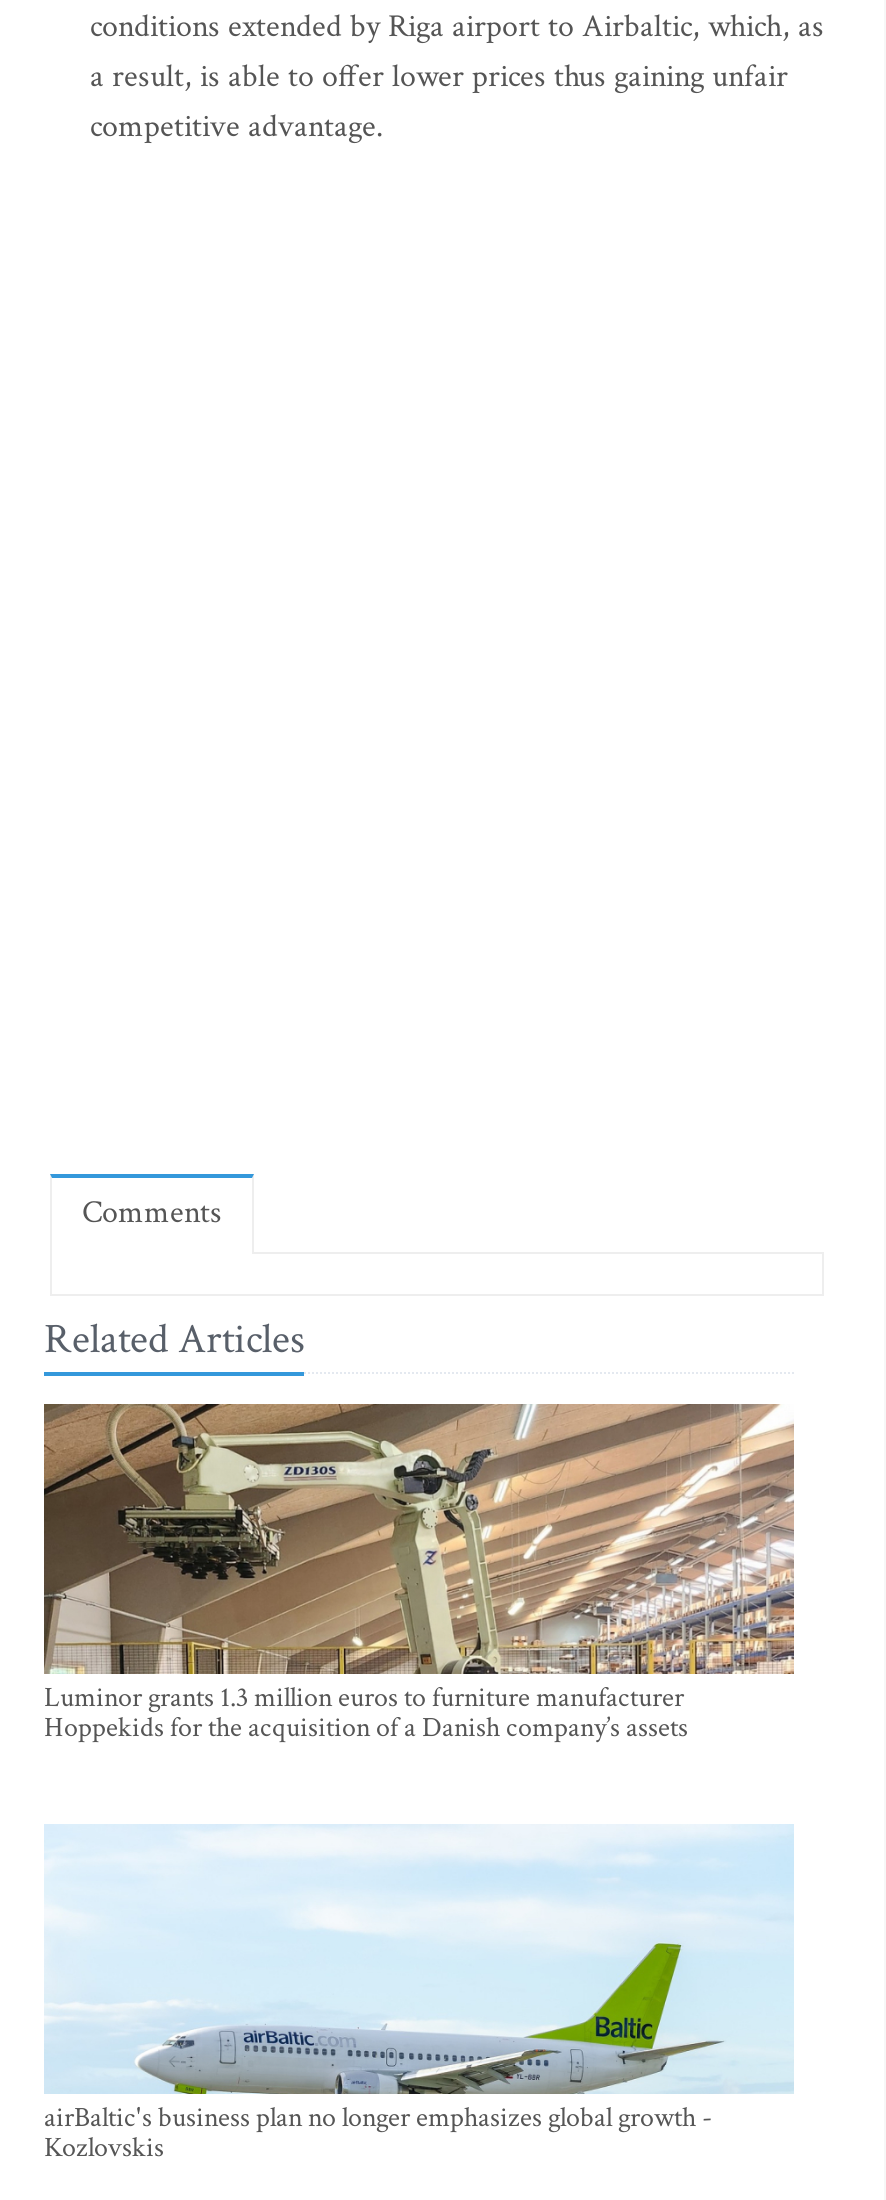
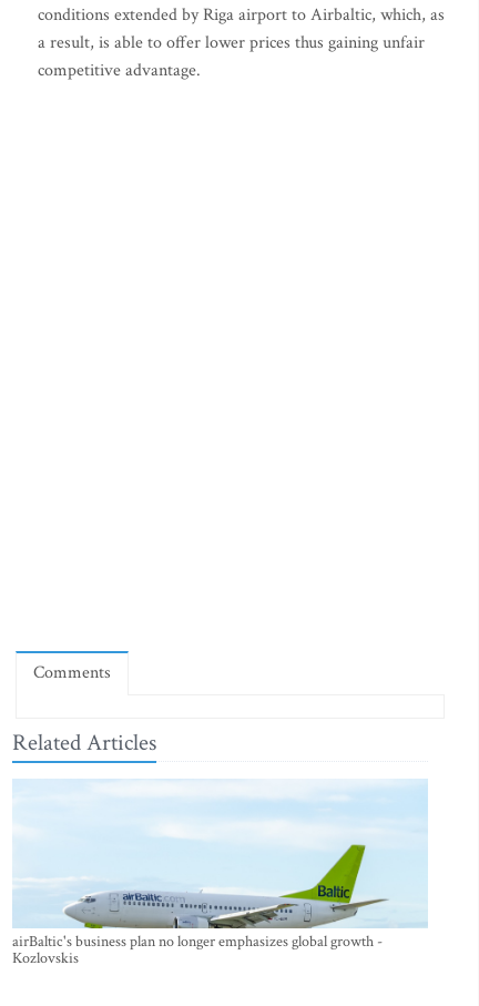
[42,1402,796,1746] [image] | Luminor grants 1.3 million euros to furniture manufacturer | Hoppekids for the acquisition of a Danish company’s assets -> none

